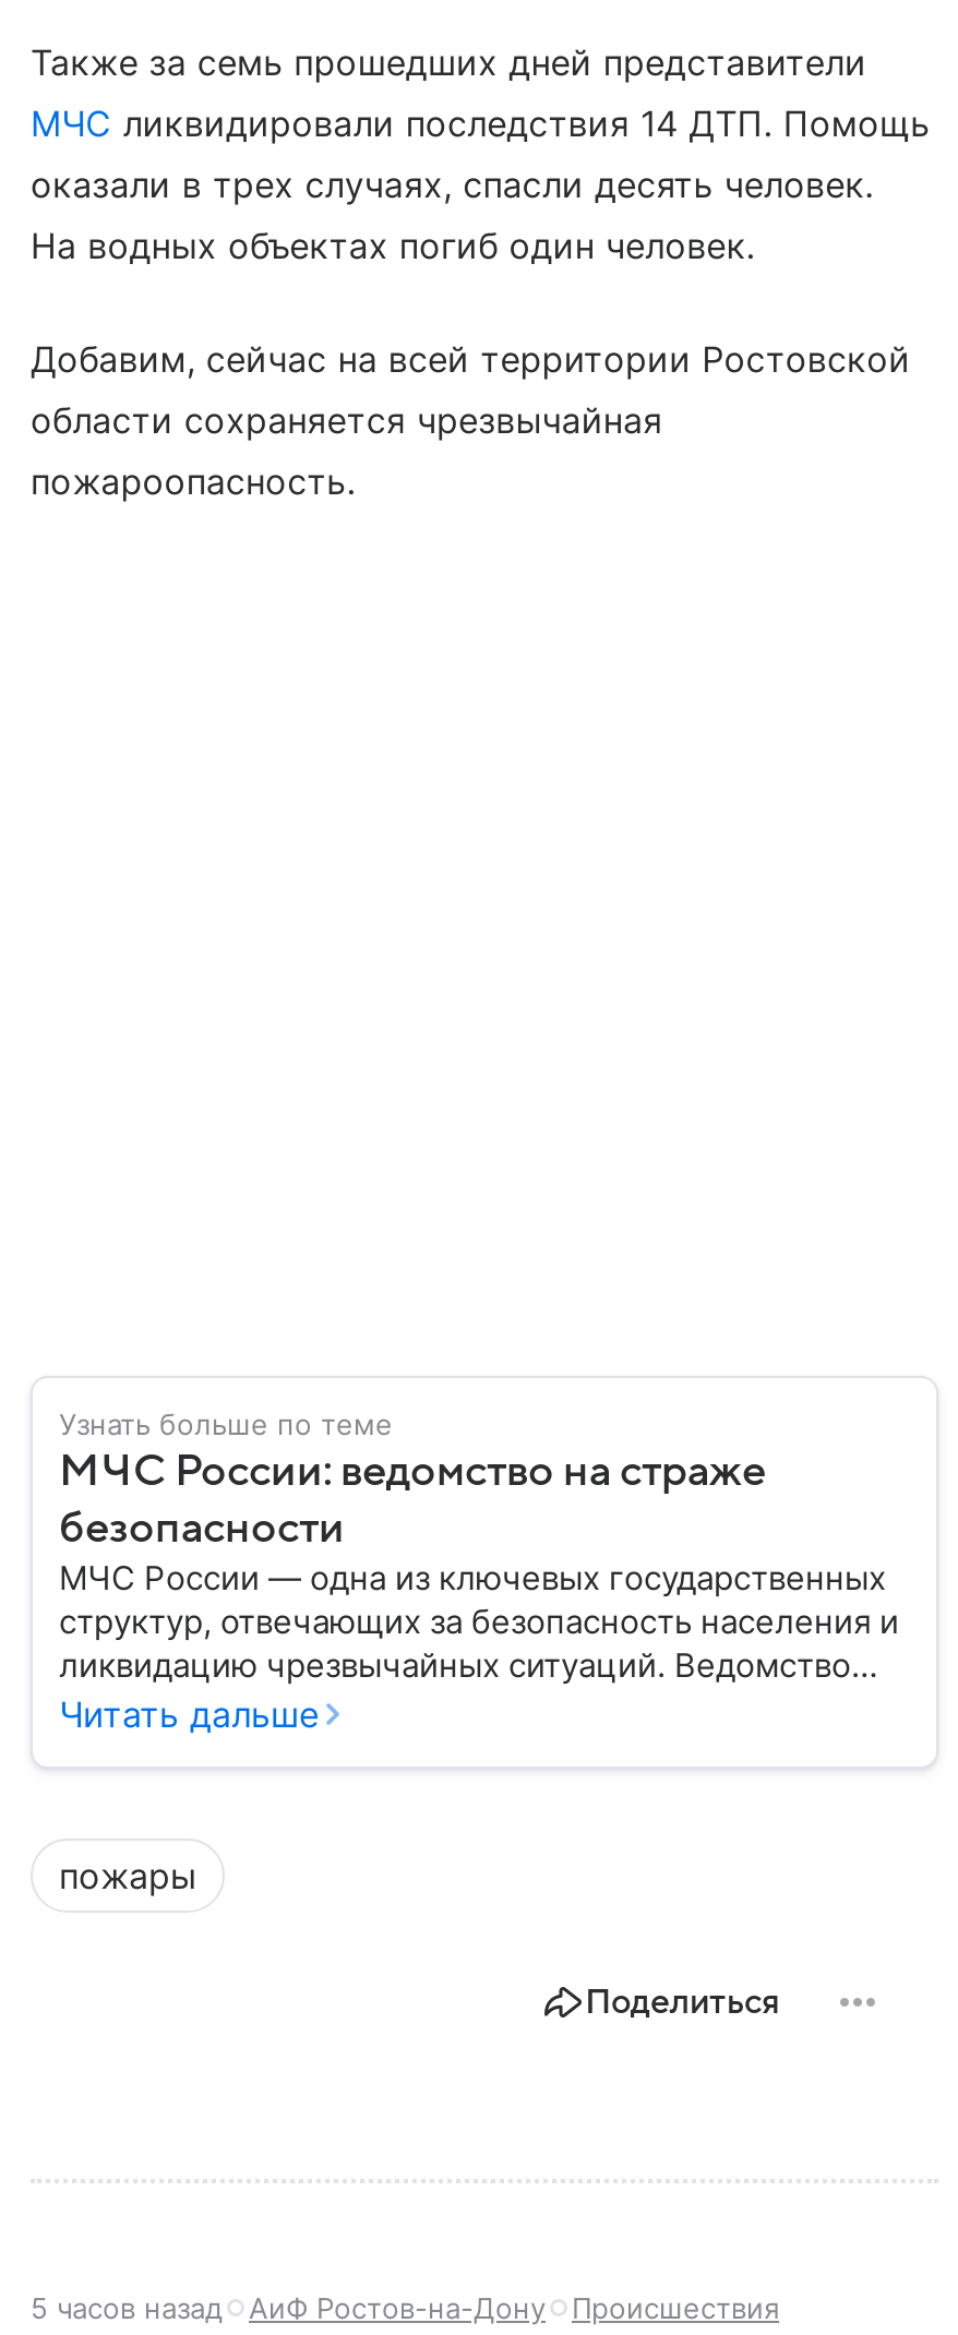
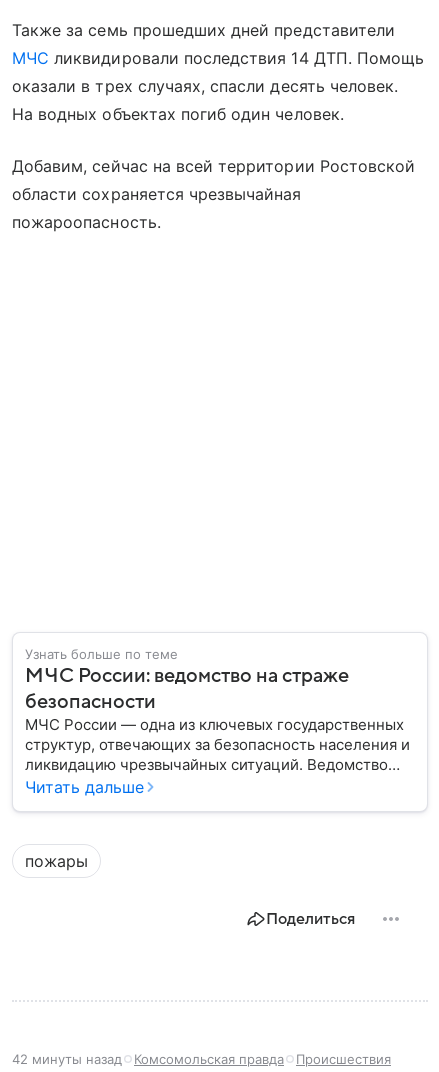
[31,2290,546,2325] 5 часов назад | АиФ Ростов-на-Дону -> [12,1051,284,1067] 42 минуты назад | Комсомольская правда

